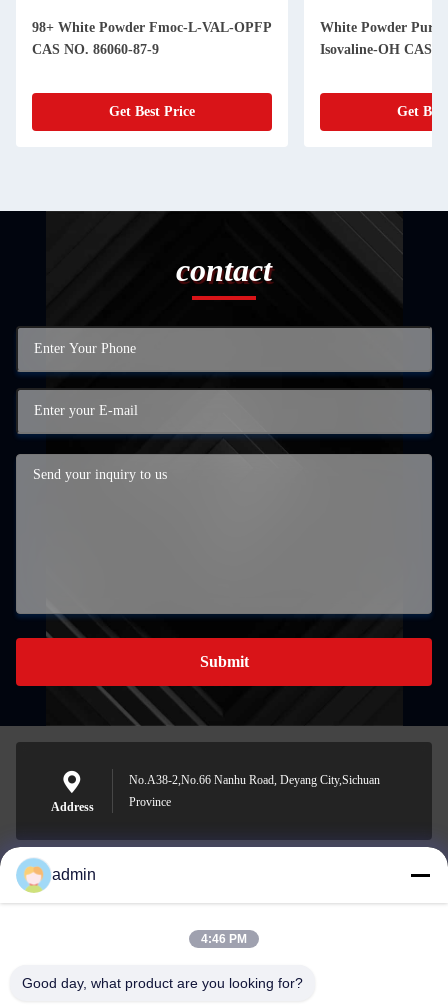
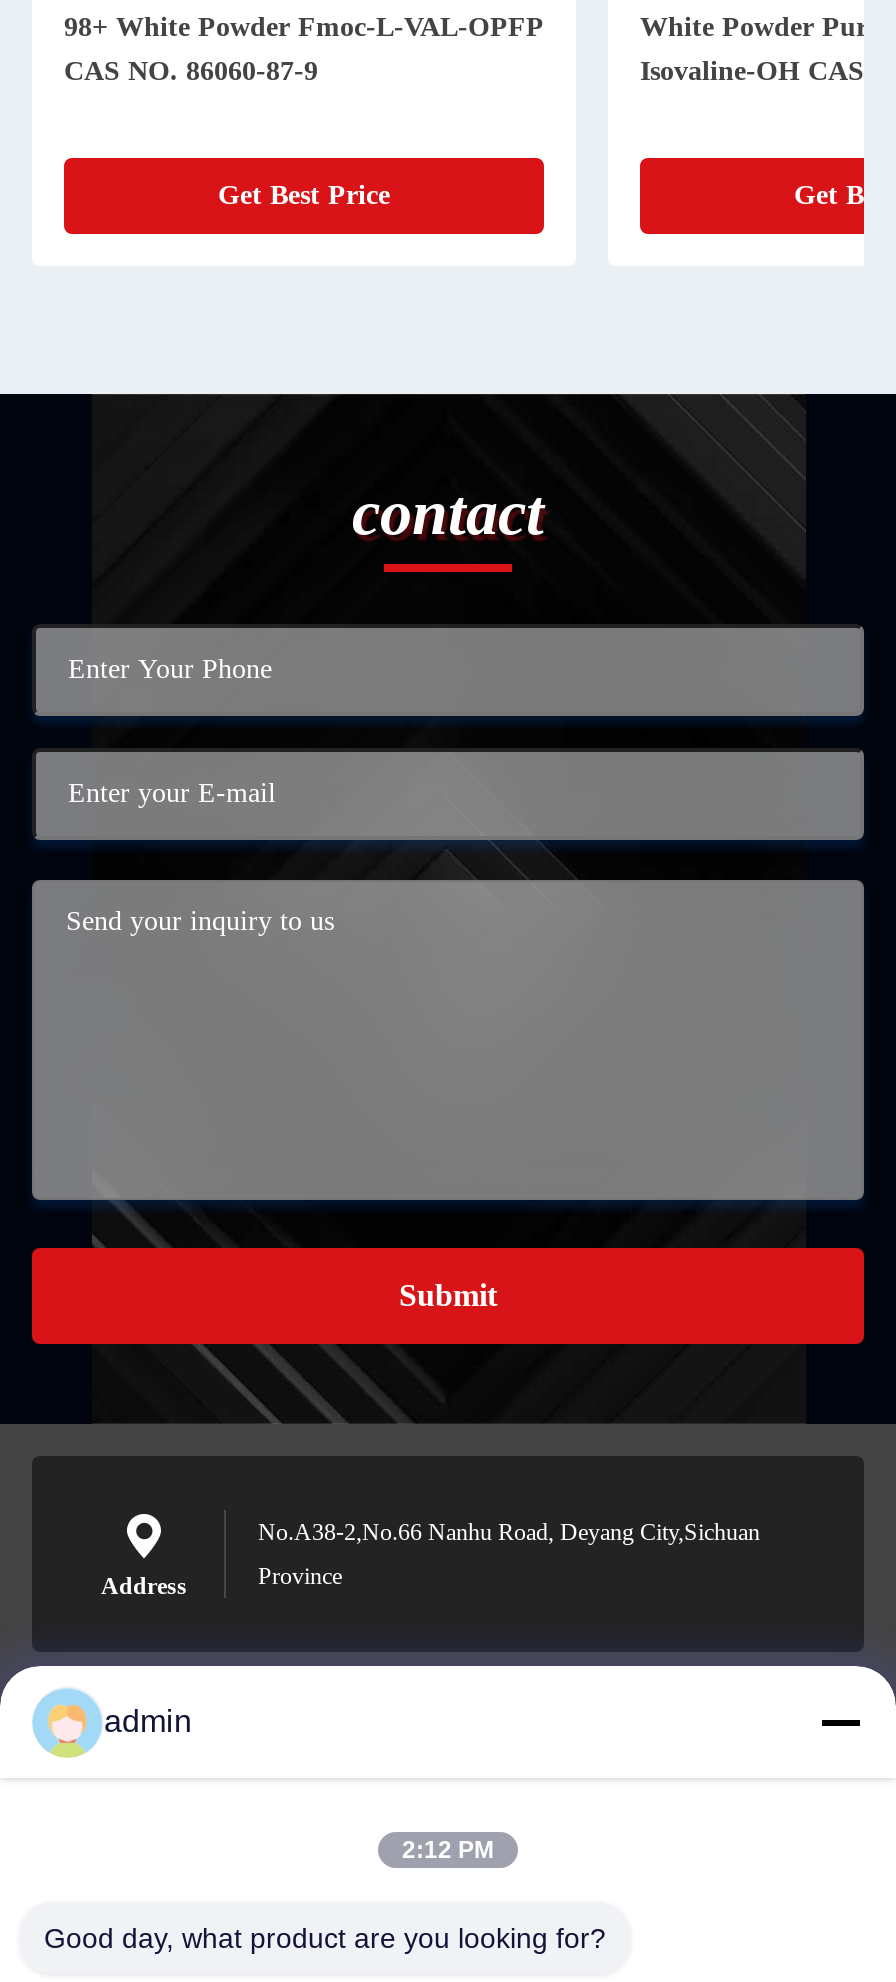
[201,932,247,946] 4:46 PM -> [402,1836,494,1864] 2:12 PM

